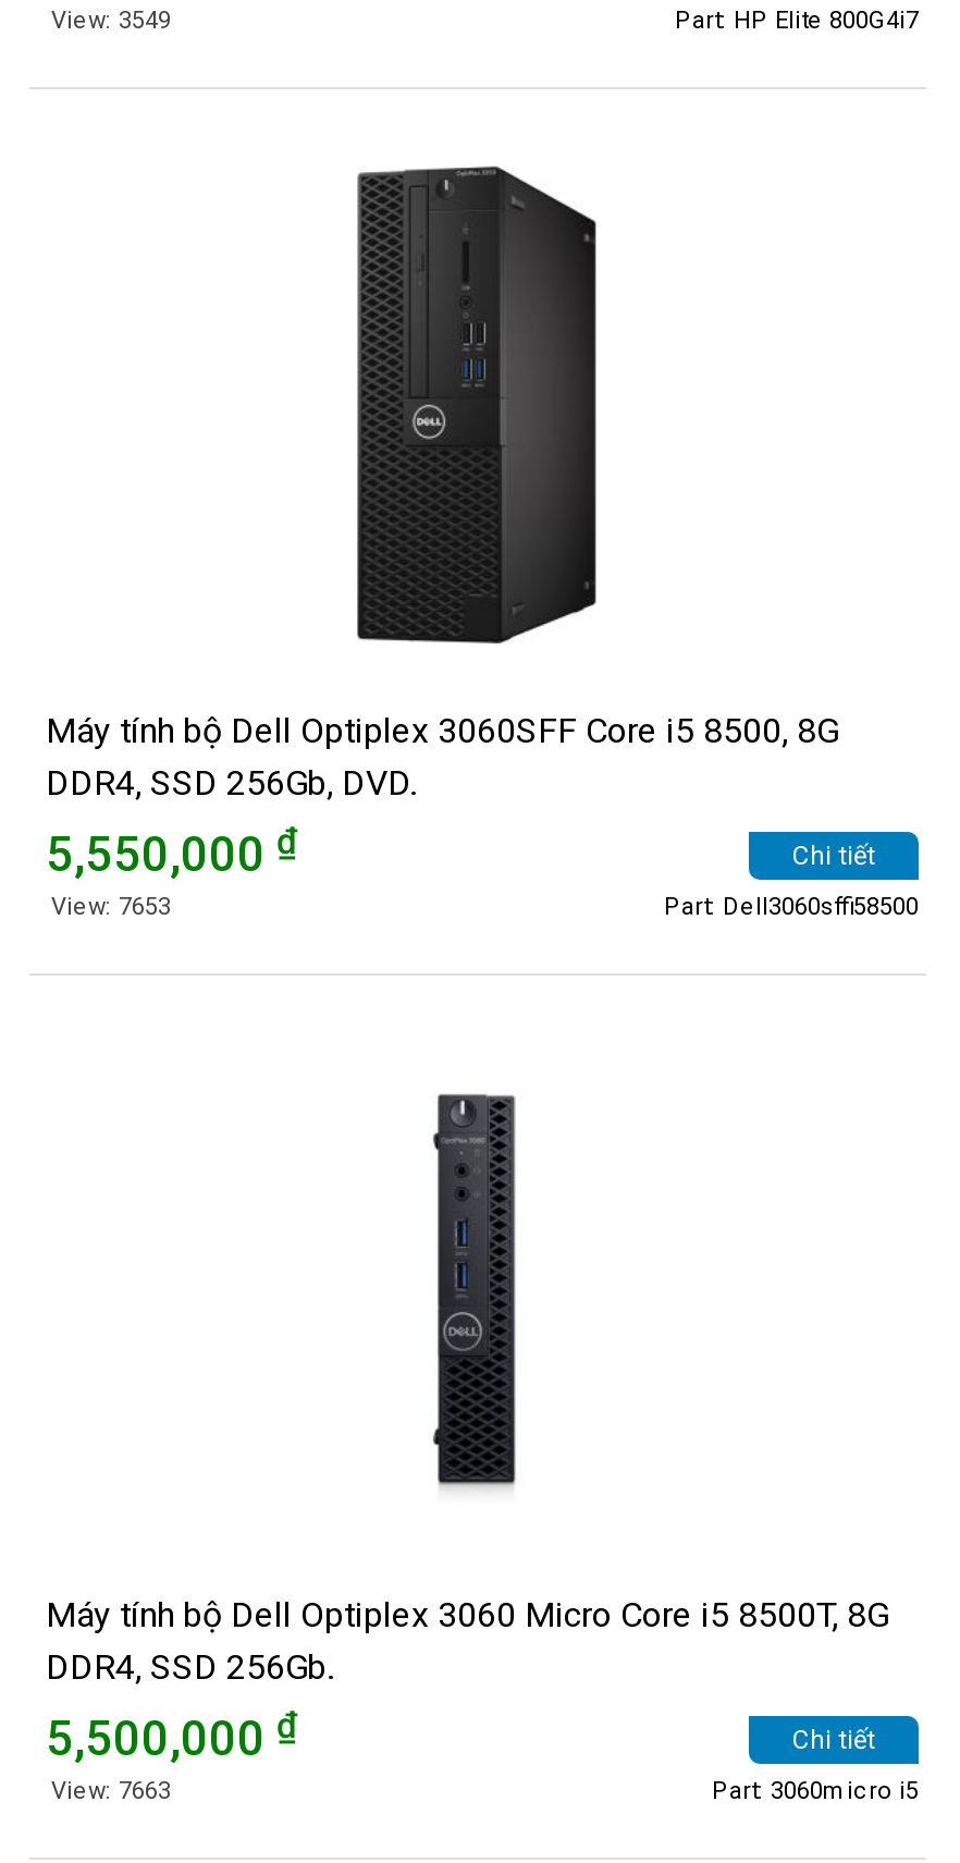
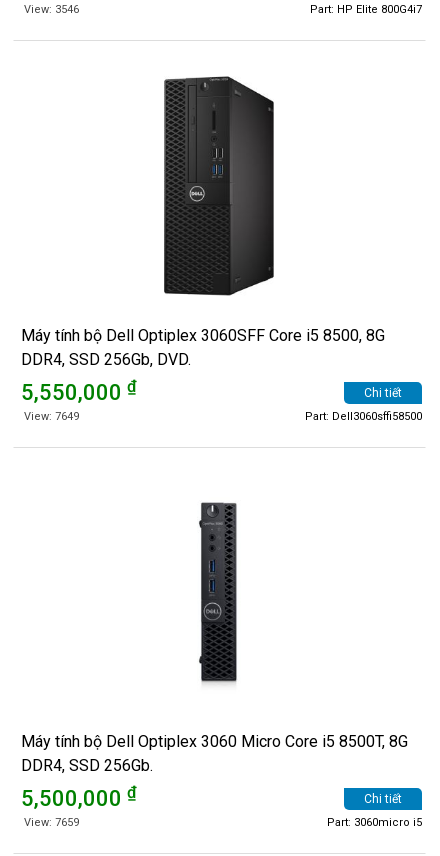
[51,7,171,35] View: 3549 -> [23,3,78,16] View: 3546
[51,893,171,921] View: 7653 -> [23,410,78,423] View: 7649
[51,1778,171,1806] View: 7663 -> [23,816,78,829] View: 7659

